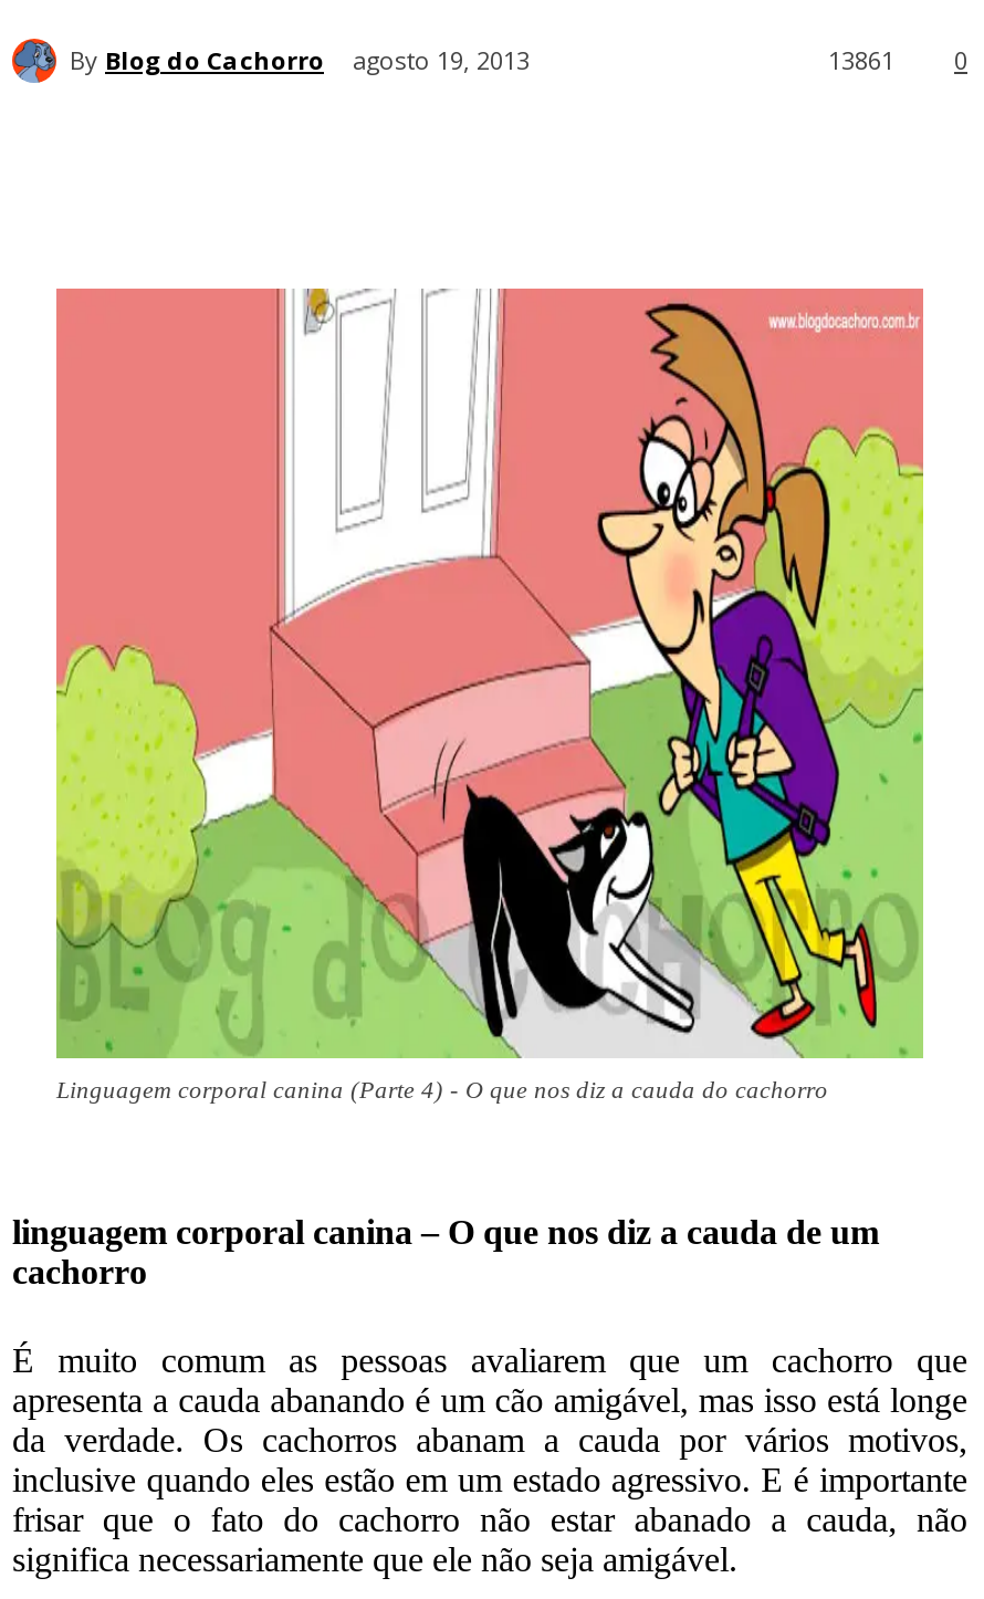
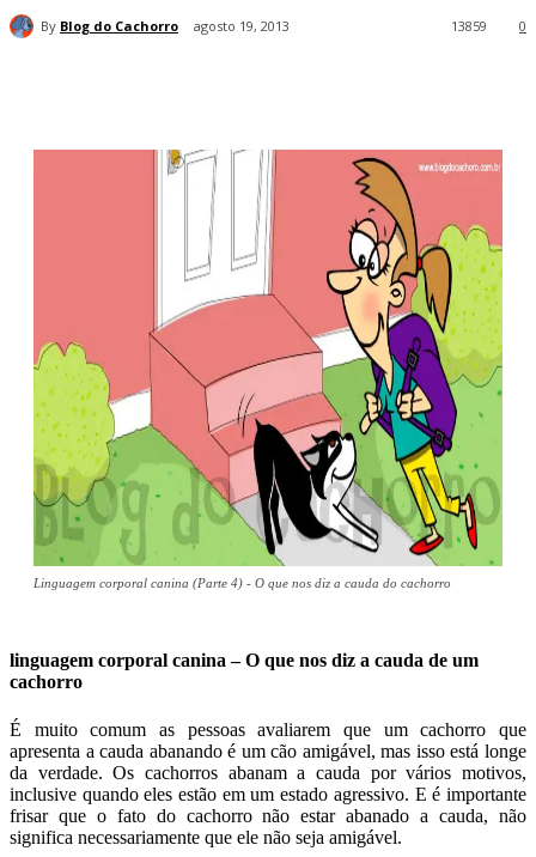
[828,43,967,77] 13861 0 -> [451,17,526,35] 13859 0

